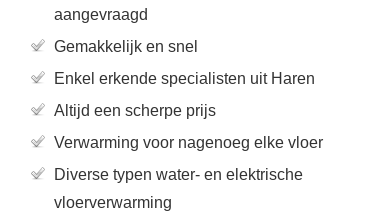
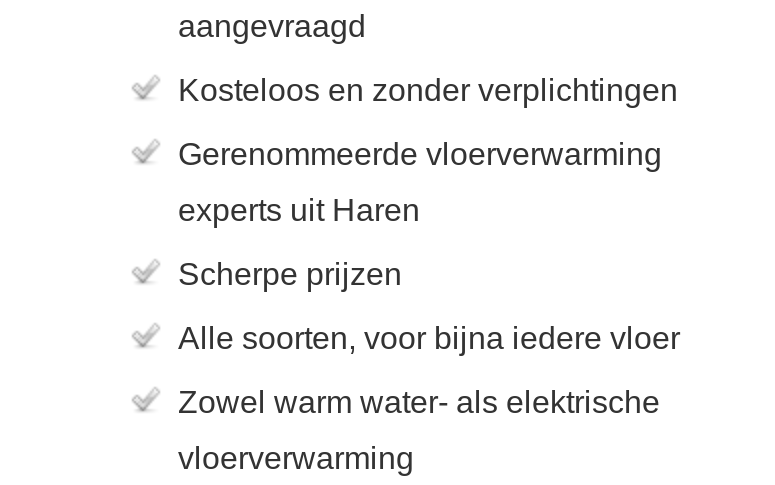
[54,38,323,183] Gemakkelijk en snel | Enkel erkende specialisten uit Haren | Altijd een scherpe prijs | Verwarming voor nagenoeg elke vloer | Diverse typen water- en elektrische -> [178,74,680,420] Kosteloos en zonder verplichtingen | Gerenommeerde vloerverwarming | experts uit Haren | Scherpe prijzen | Alle soorten, voor bijna iedere vloer | Zowel warm water- als elektrische

